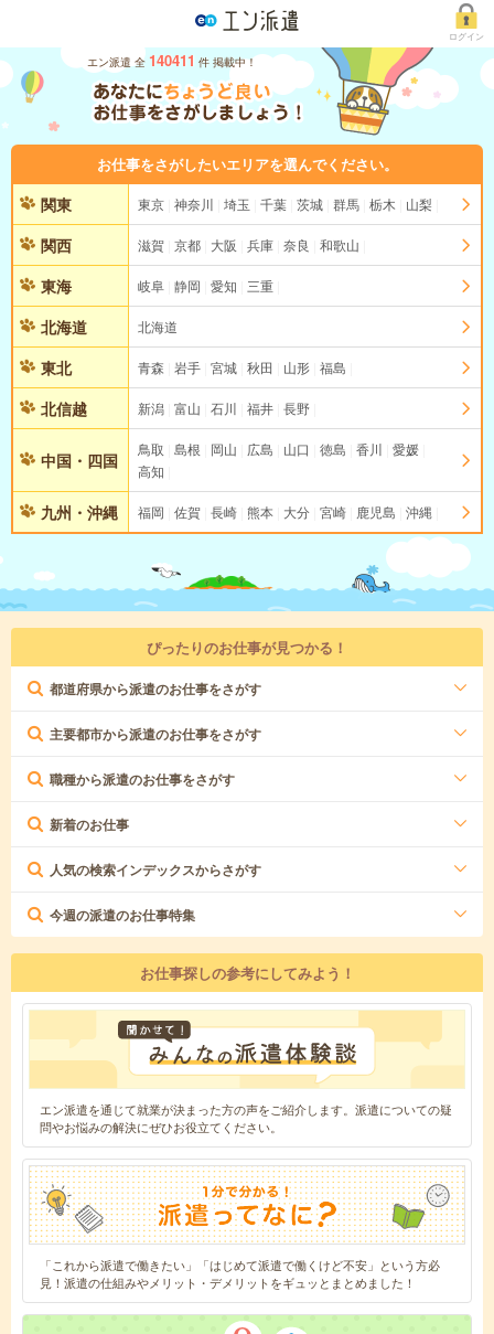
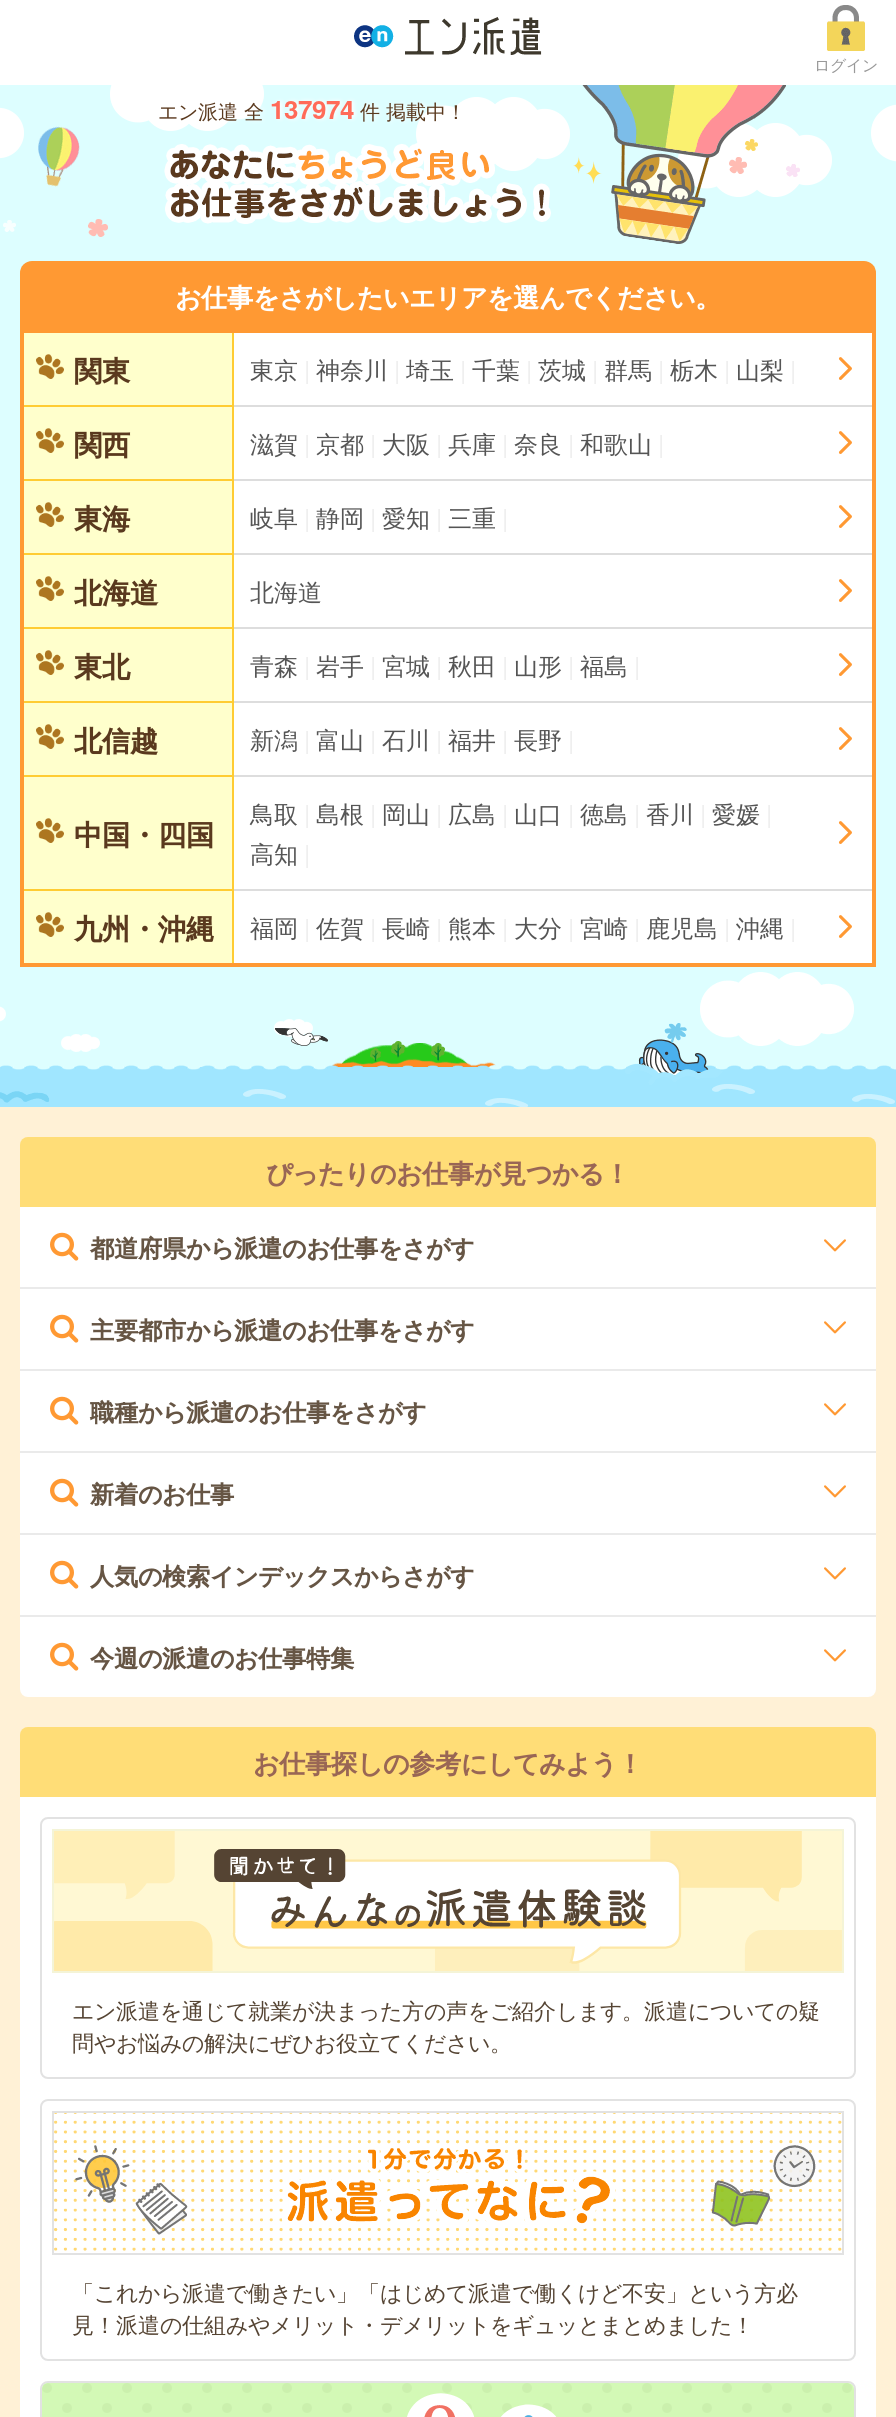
[87,50,257,71] エン派遣 全 140411 件 掲載中！ -> [158,90,466,128] エン派遣 全 137974 件 掲載中！

